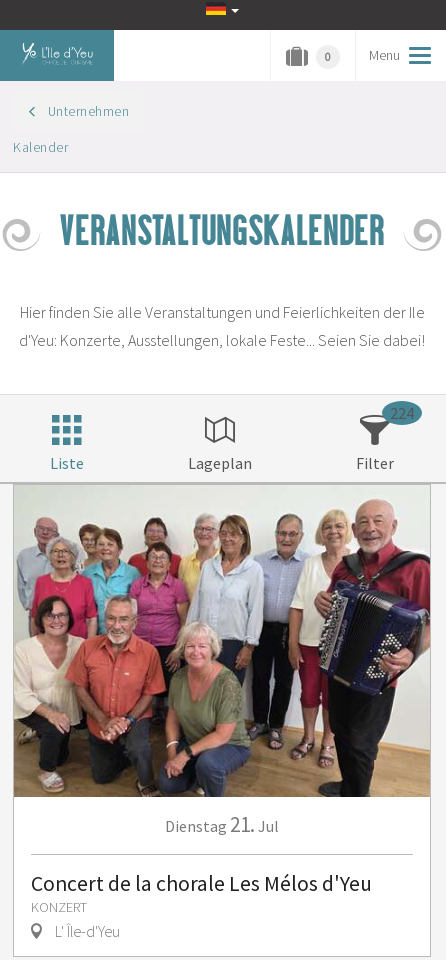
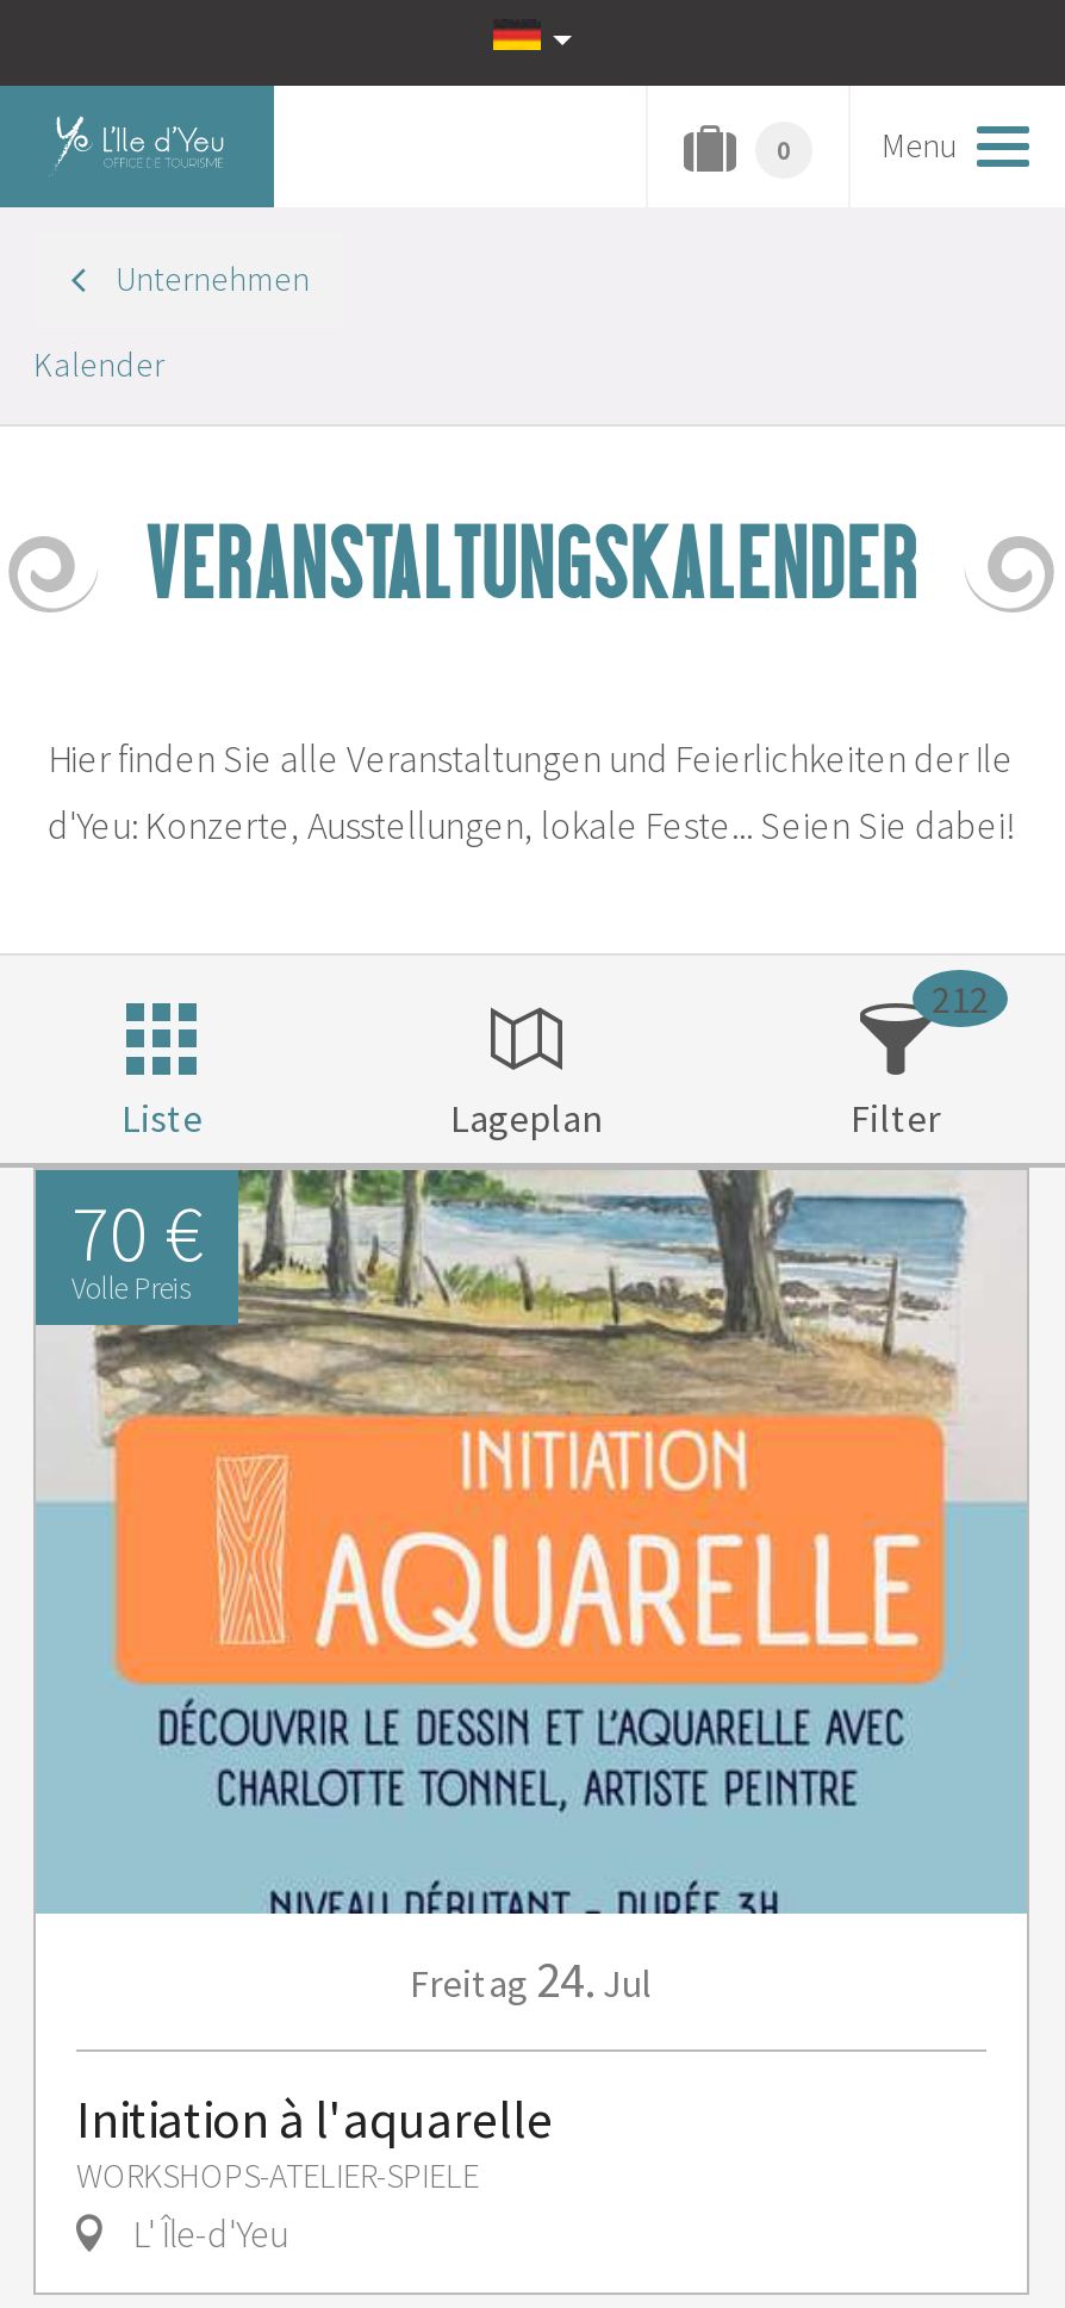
[390,403,414,423] 224 -> [71,975,989,1306] 212 | 70 € | Volle Preis
[13,485,431,916] [image] | Dienstag 21. Jul | Concert de la chorale Les Mélos d'Yeu | KONZERT -> [33,1168,1029,2197] [image] | Freitag 24. Jul | Initiation à l'aquarelle | WORKSHOPS-ATELIER-SPIELE

